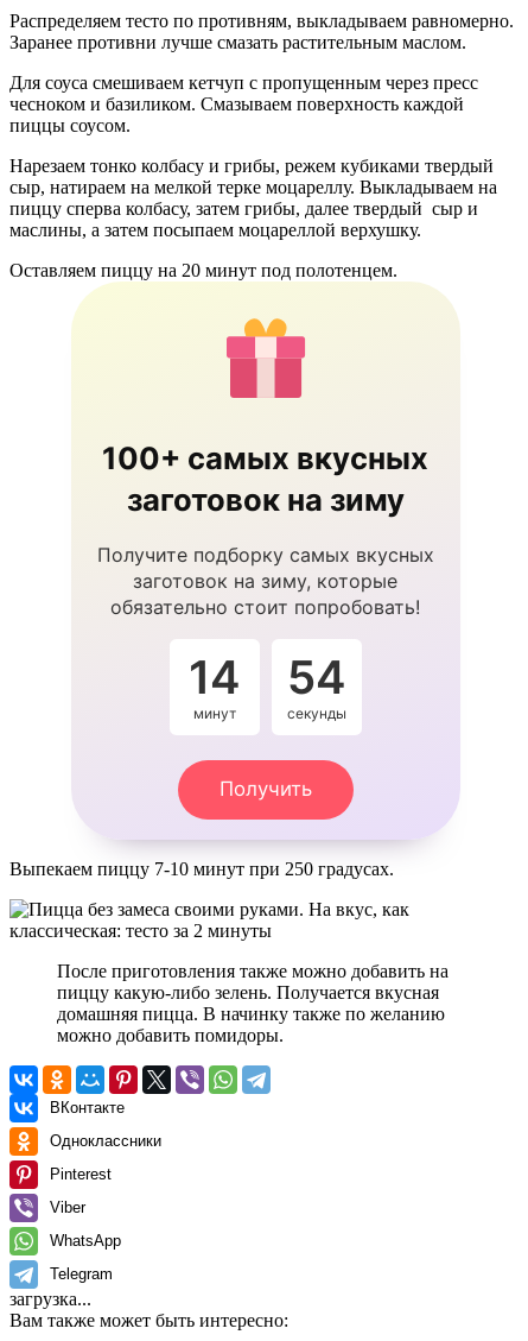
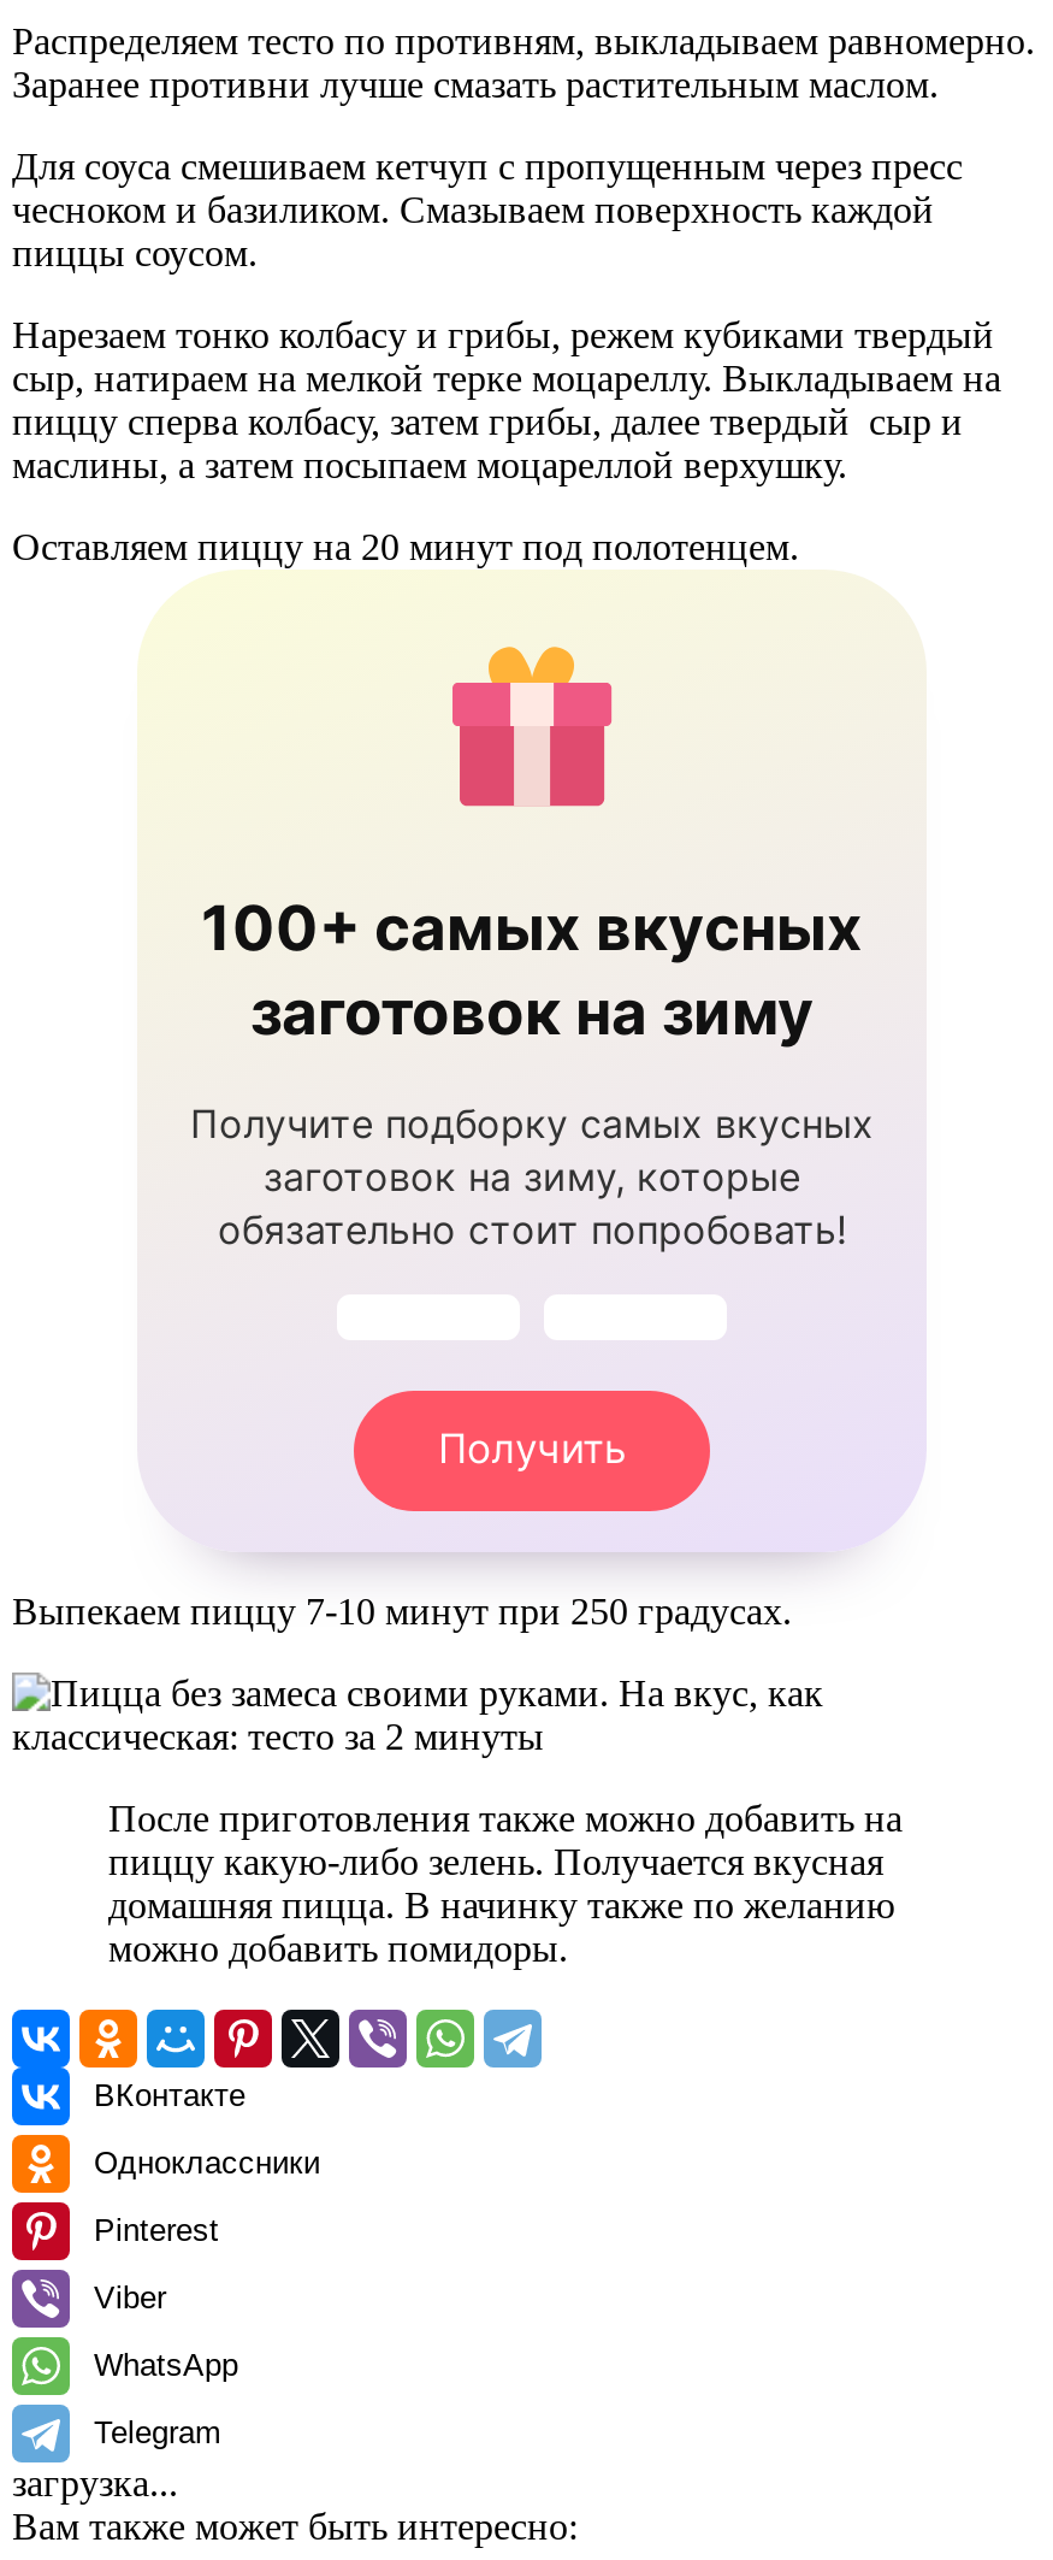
[189,650,241,723] 14 | минут -> none
[287,650,346,723] 54 | секунды -> none

